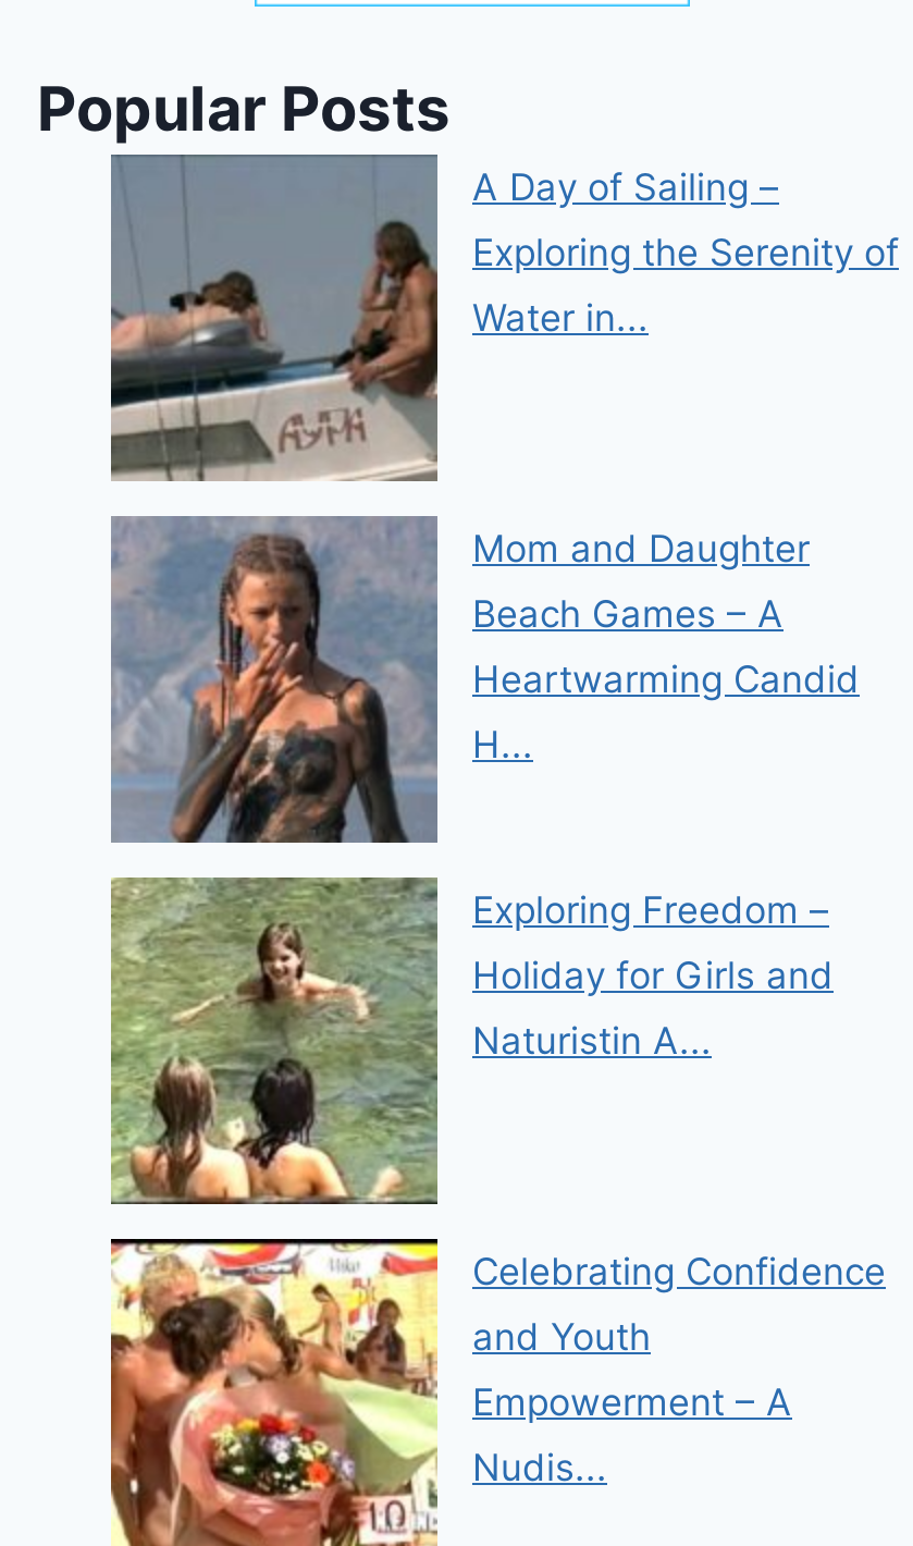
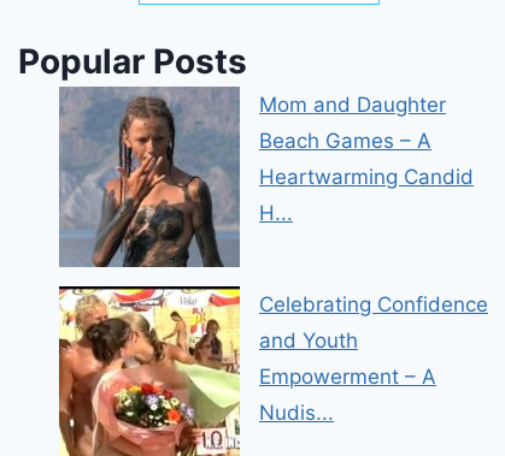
[111,157,899,481] [image] | A Day of Sailing – | Exploring the Serenity of | Water in... -> none
[111,878,834,1206] [image] | Exploring Freedom – | Holiday for Girls and | Naturistin A... -> none

